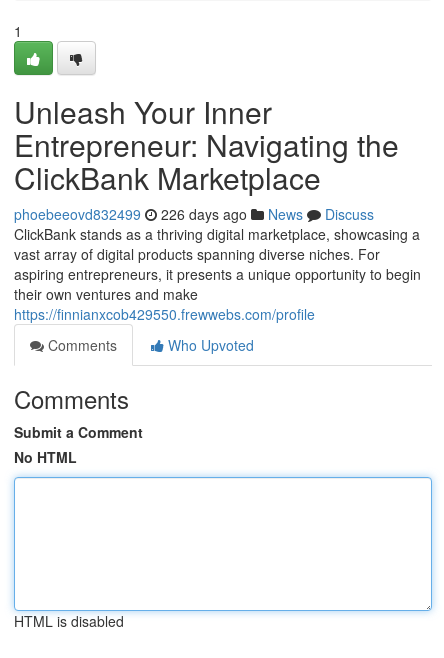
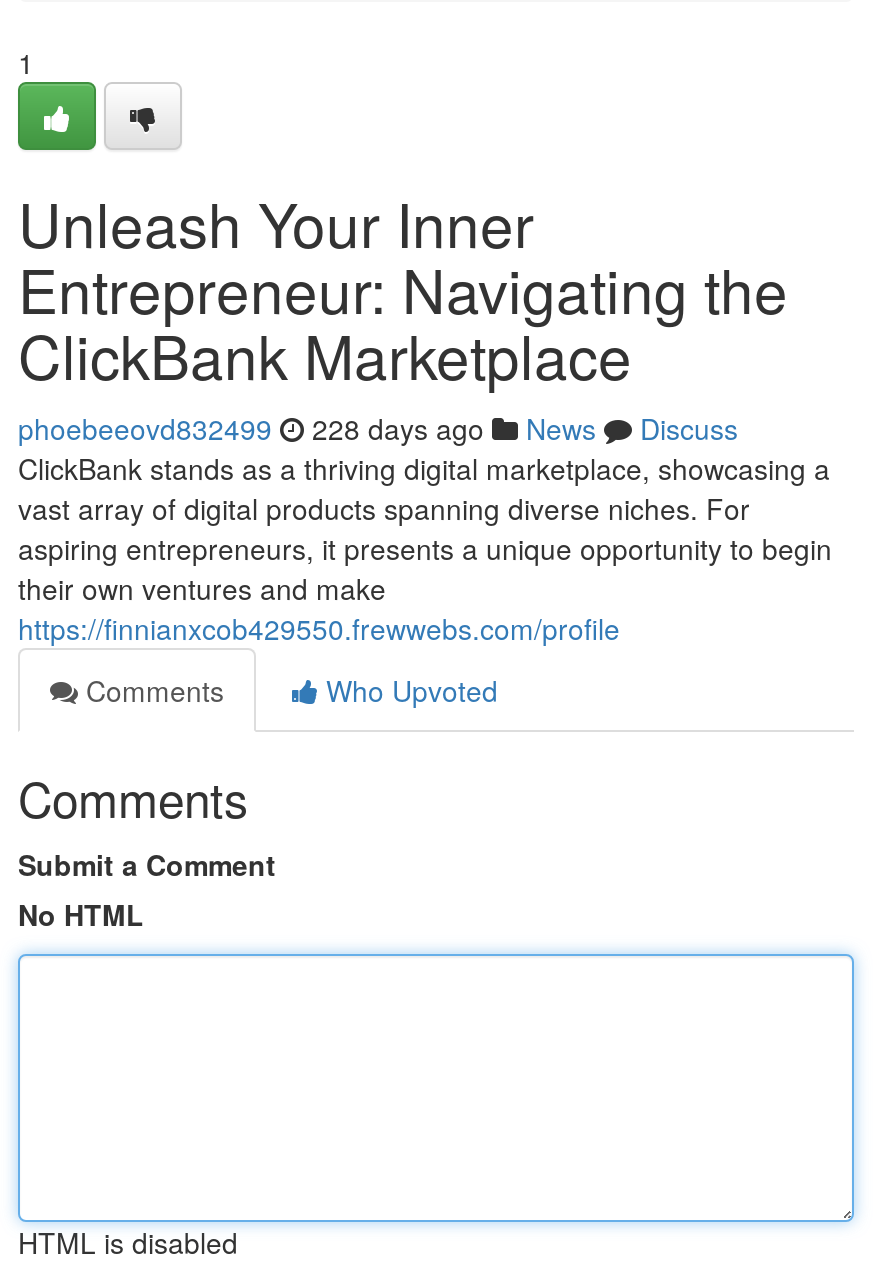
[14,204,374,224] phoebeeovd832499 226 days ago News Discuss -> [18,408,738,448] phoebeeovd832499 228 days ago News Discuss

